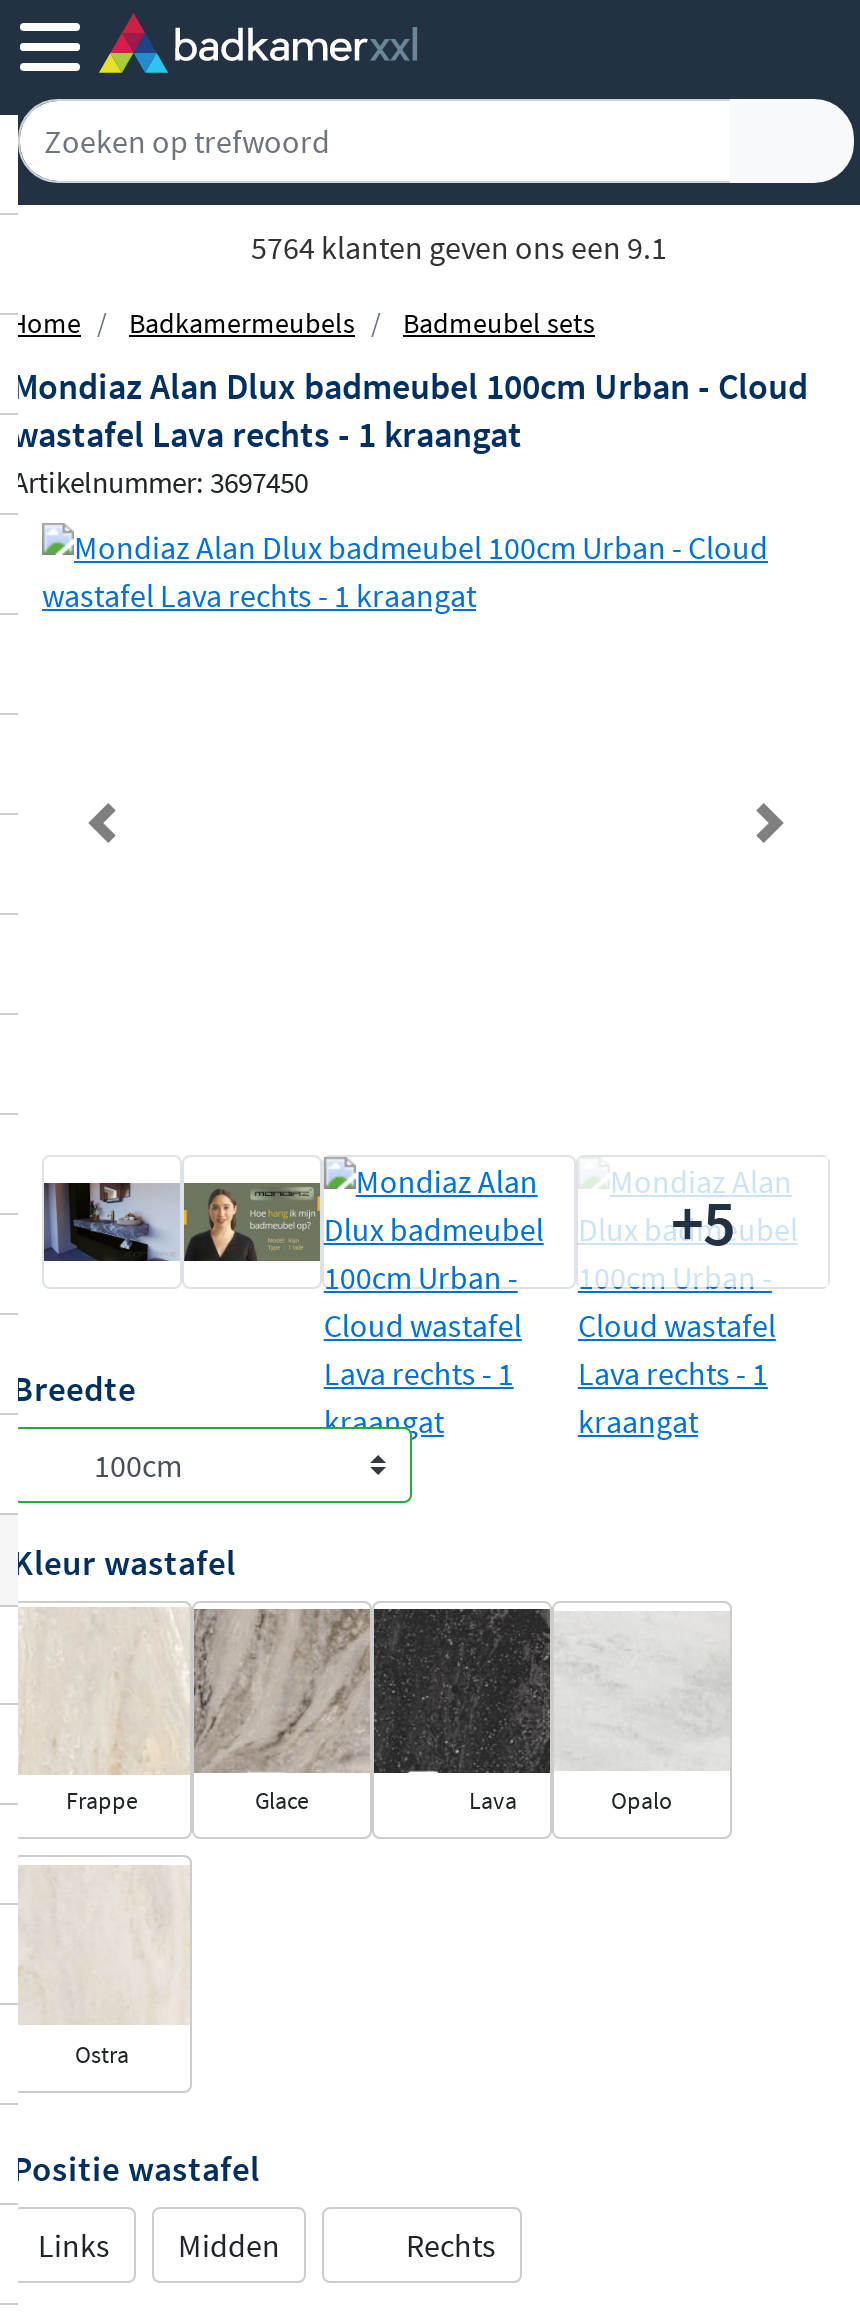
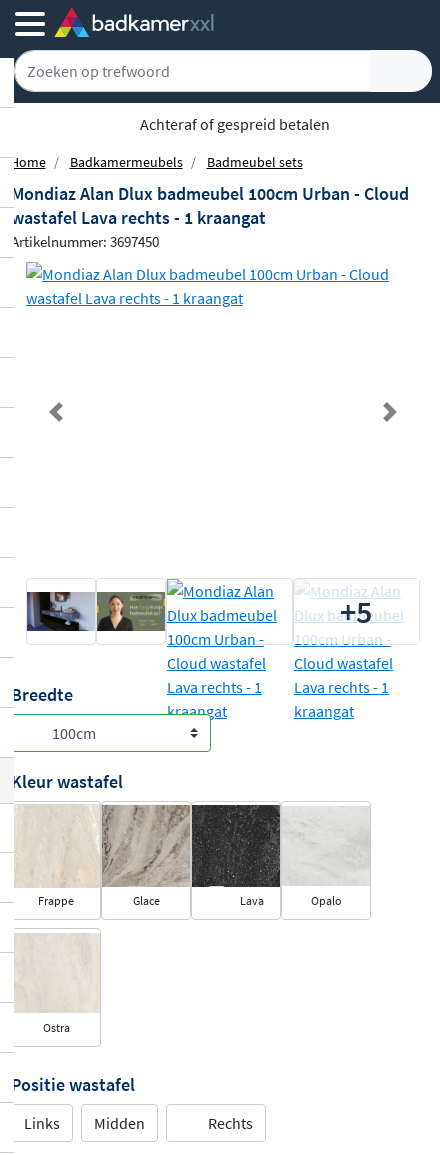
[245,227,667,267] 5764 klanten geven ons een 9.1 -> [136,114,329,134] Achteraf of gespreid betalen

